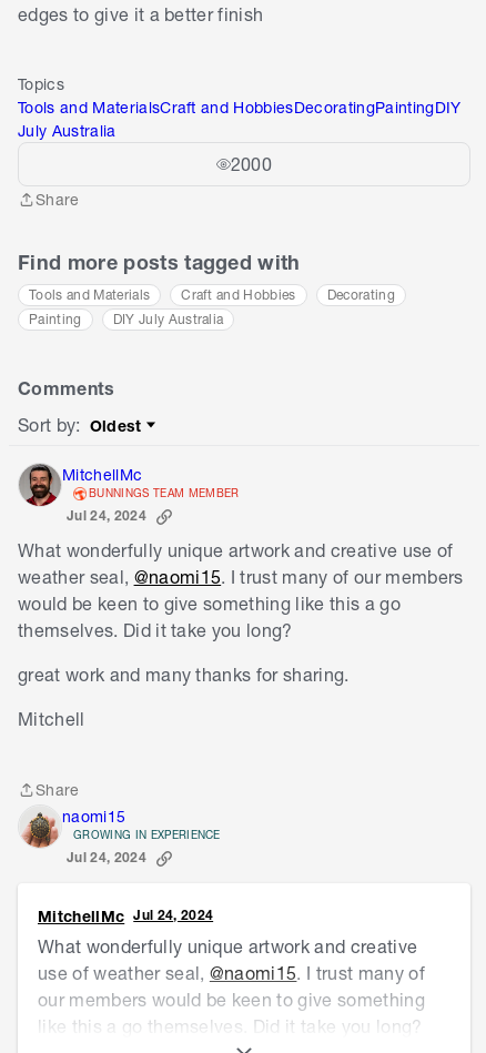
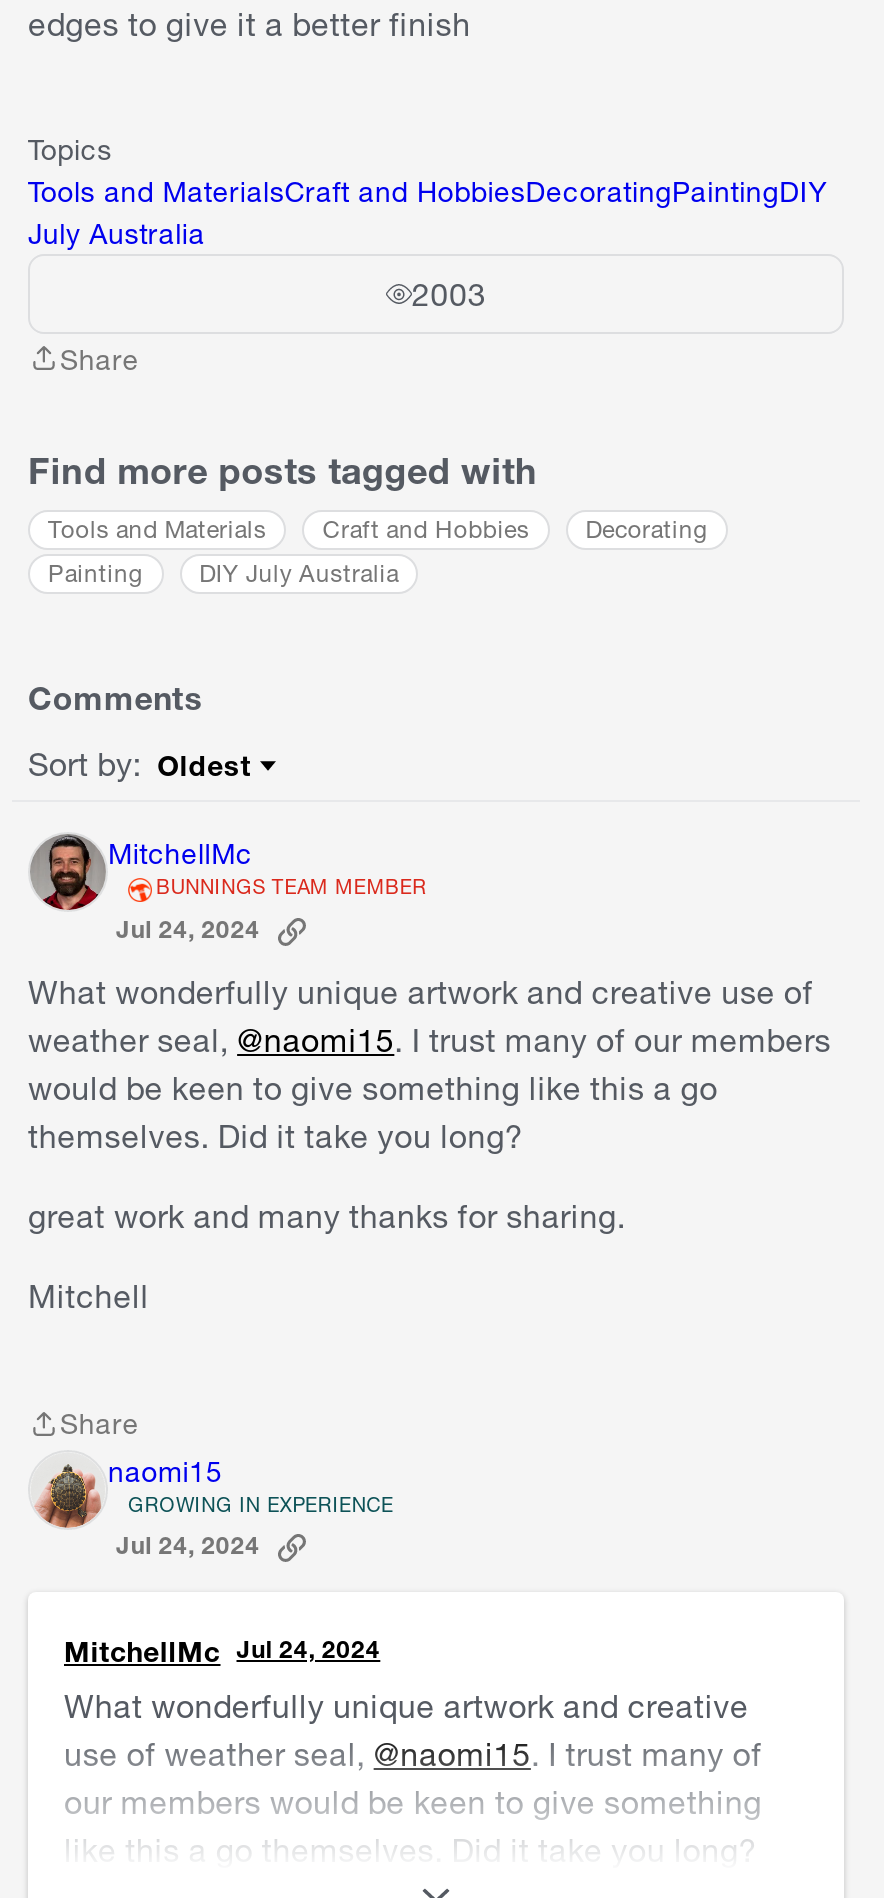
[231,153,272,174] 2000 -> [412,275,486,313] 2003

